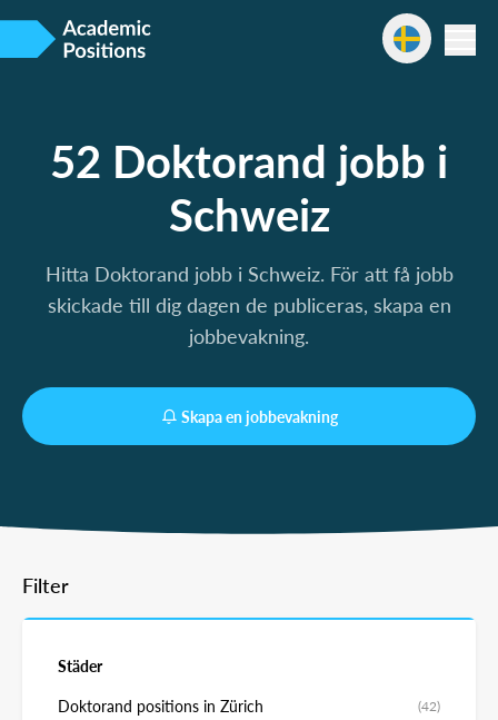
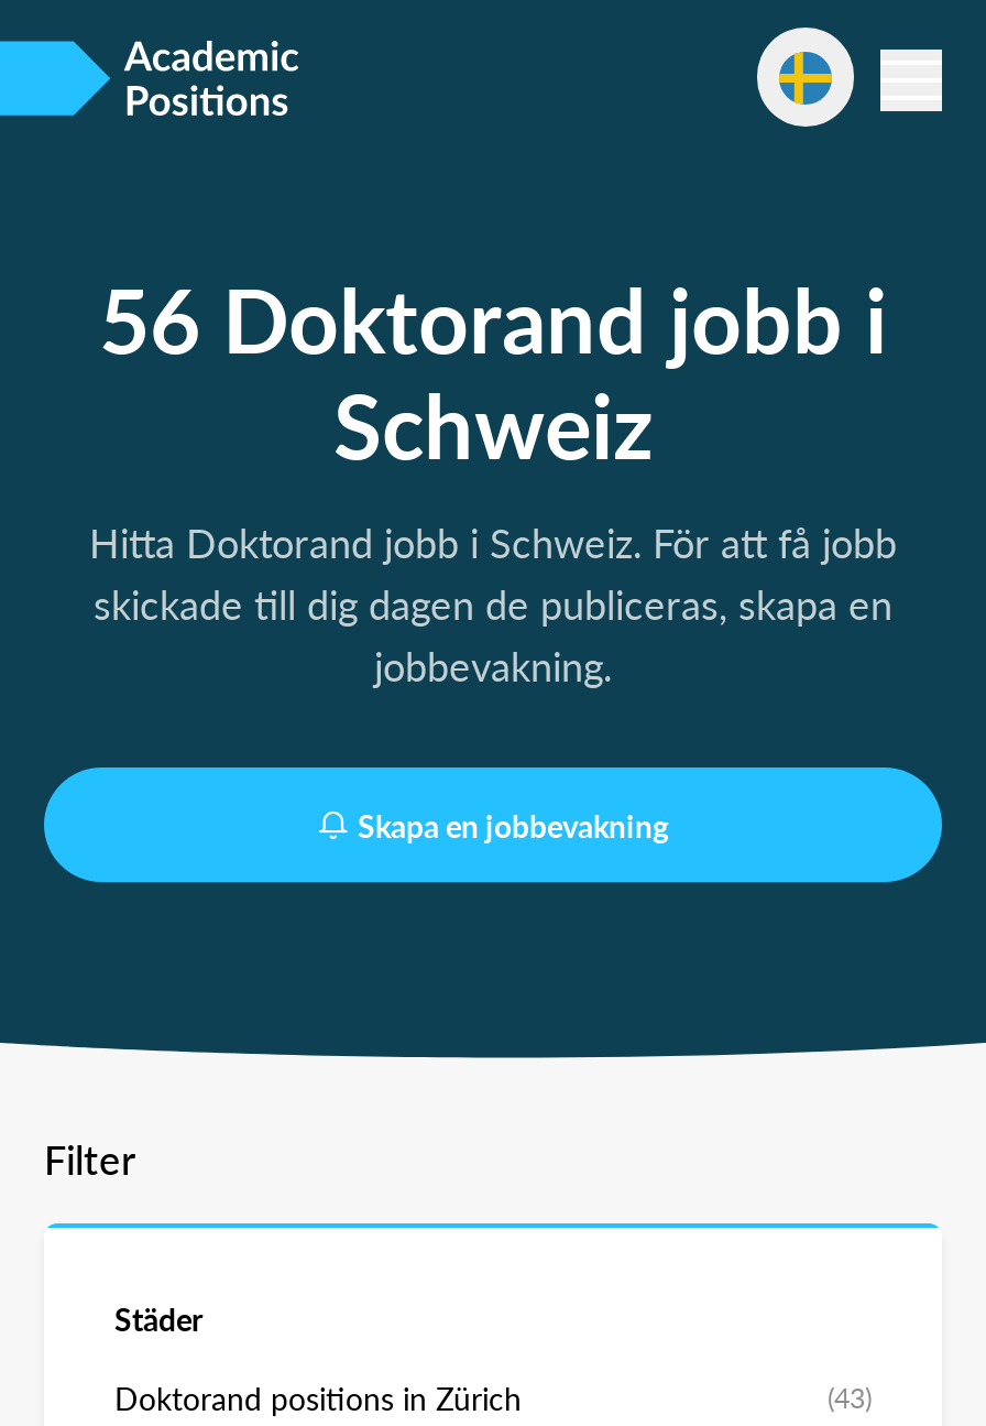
[50,128,448,191] 52 Doktorand jobb i -> [99,254,887,380] 56 Doktorand jobb i
[418,696,440,716] (42) -> [828,1378,872,1417] (43)

